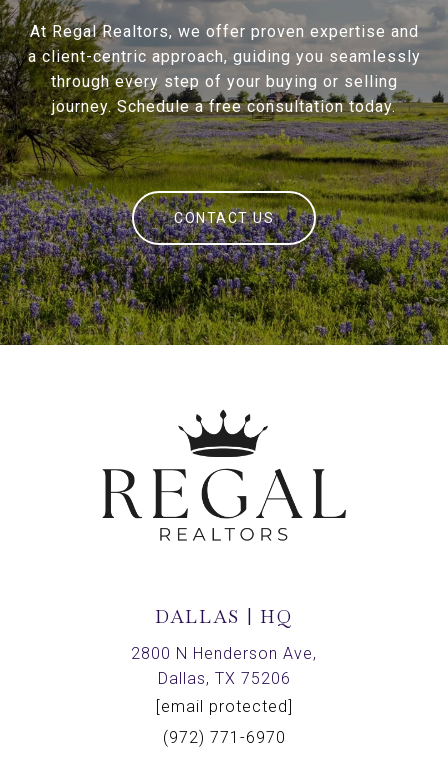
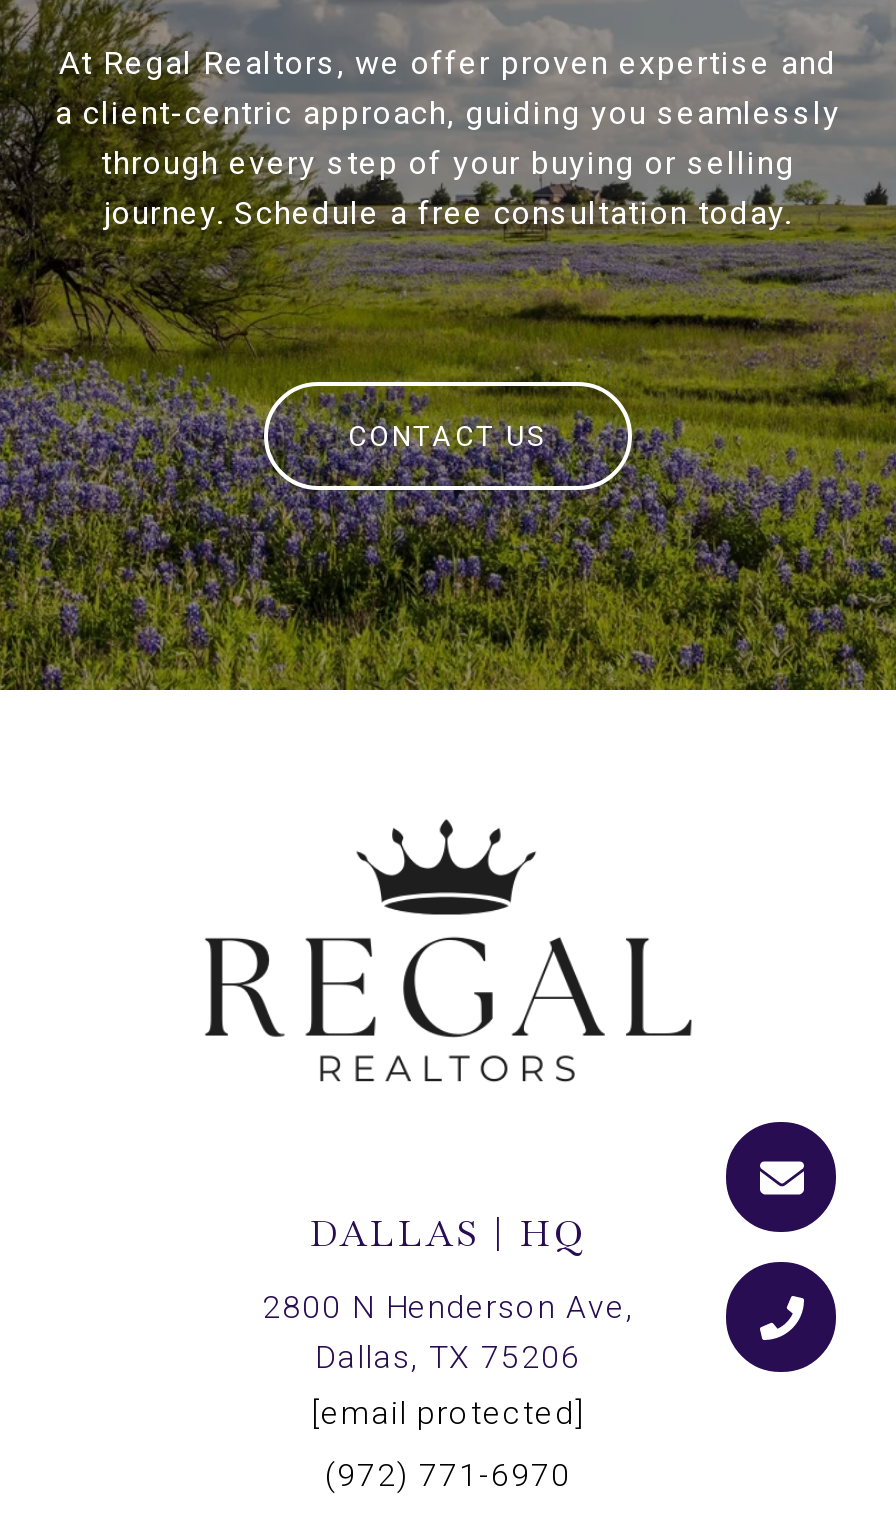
none -> [724,1120,838,1234] [image]
none -> [724,1260,838,1374] [image]

